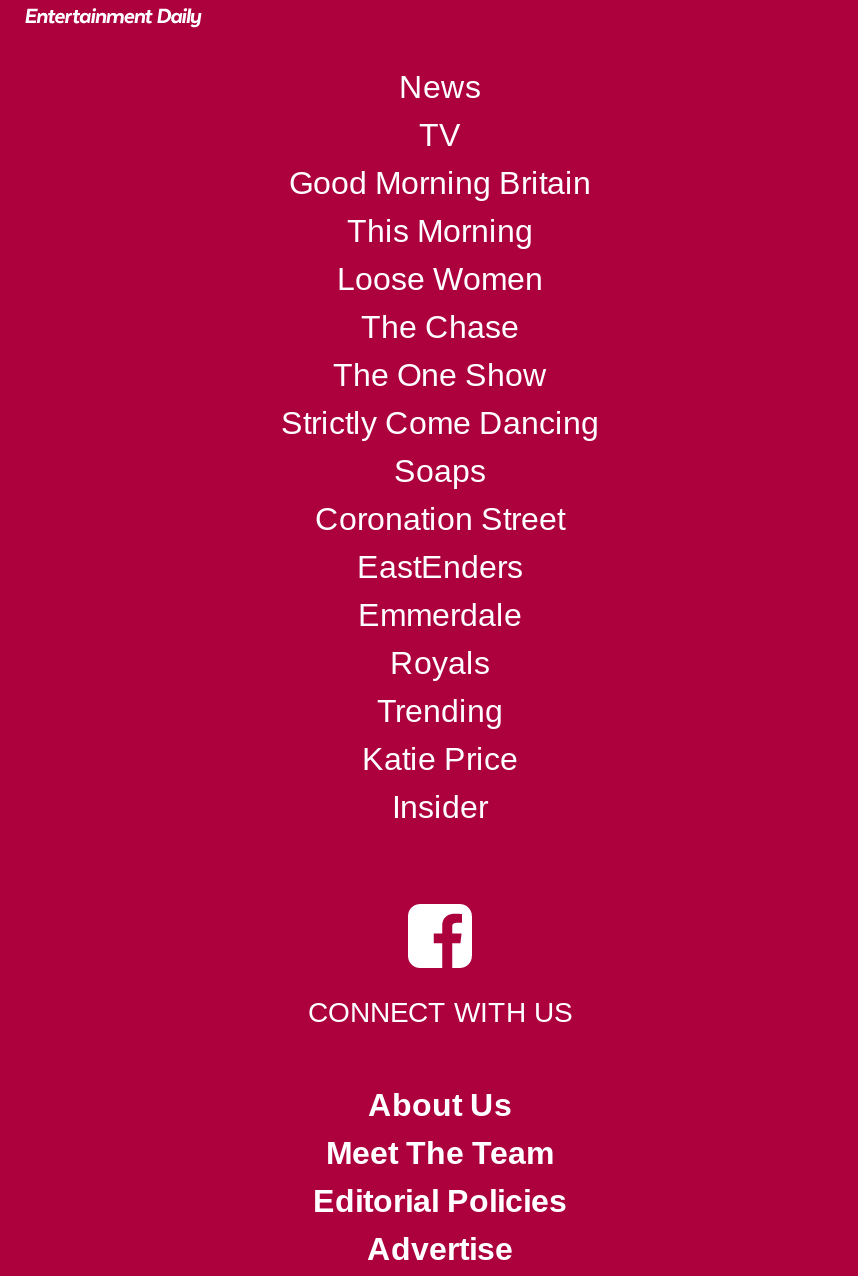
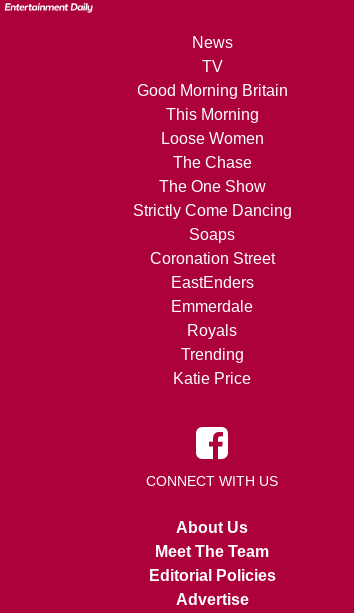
[392,791,488,825] Insider -> none

